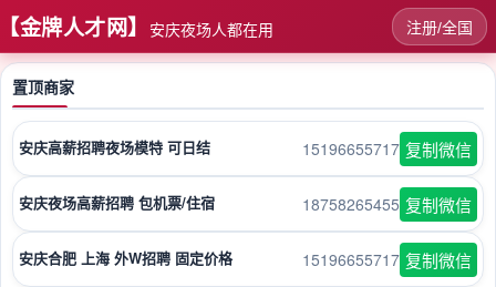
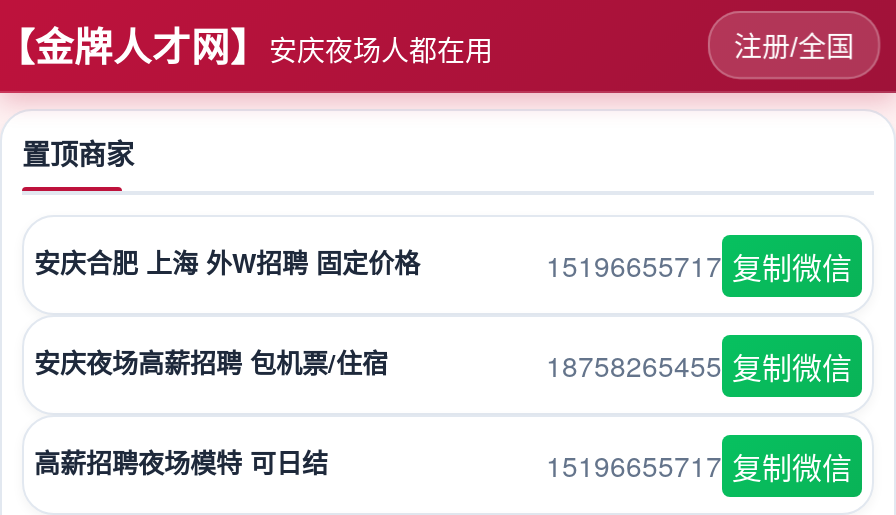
[19,136,210,157] 安庆高薪招聘夜场模特 可日结 -> none
none -> [34,443,328,481] 高薪招聘夜场模特 可日结
moved [19,247,232,268] -> [34,243,420,281]: 安庆合肥 上海 外W招聘 固定价格

